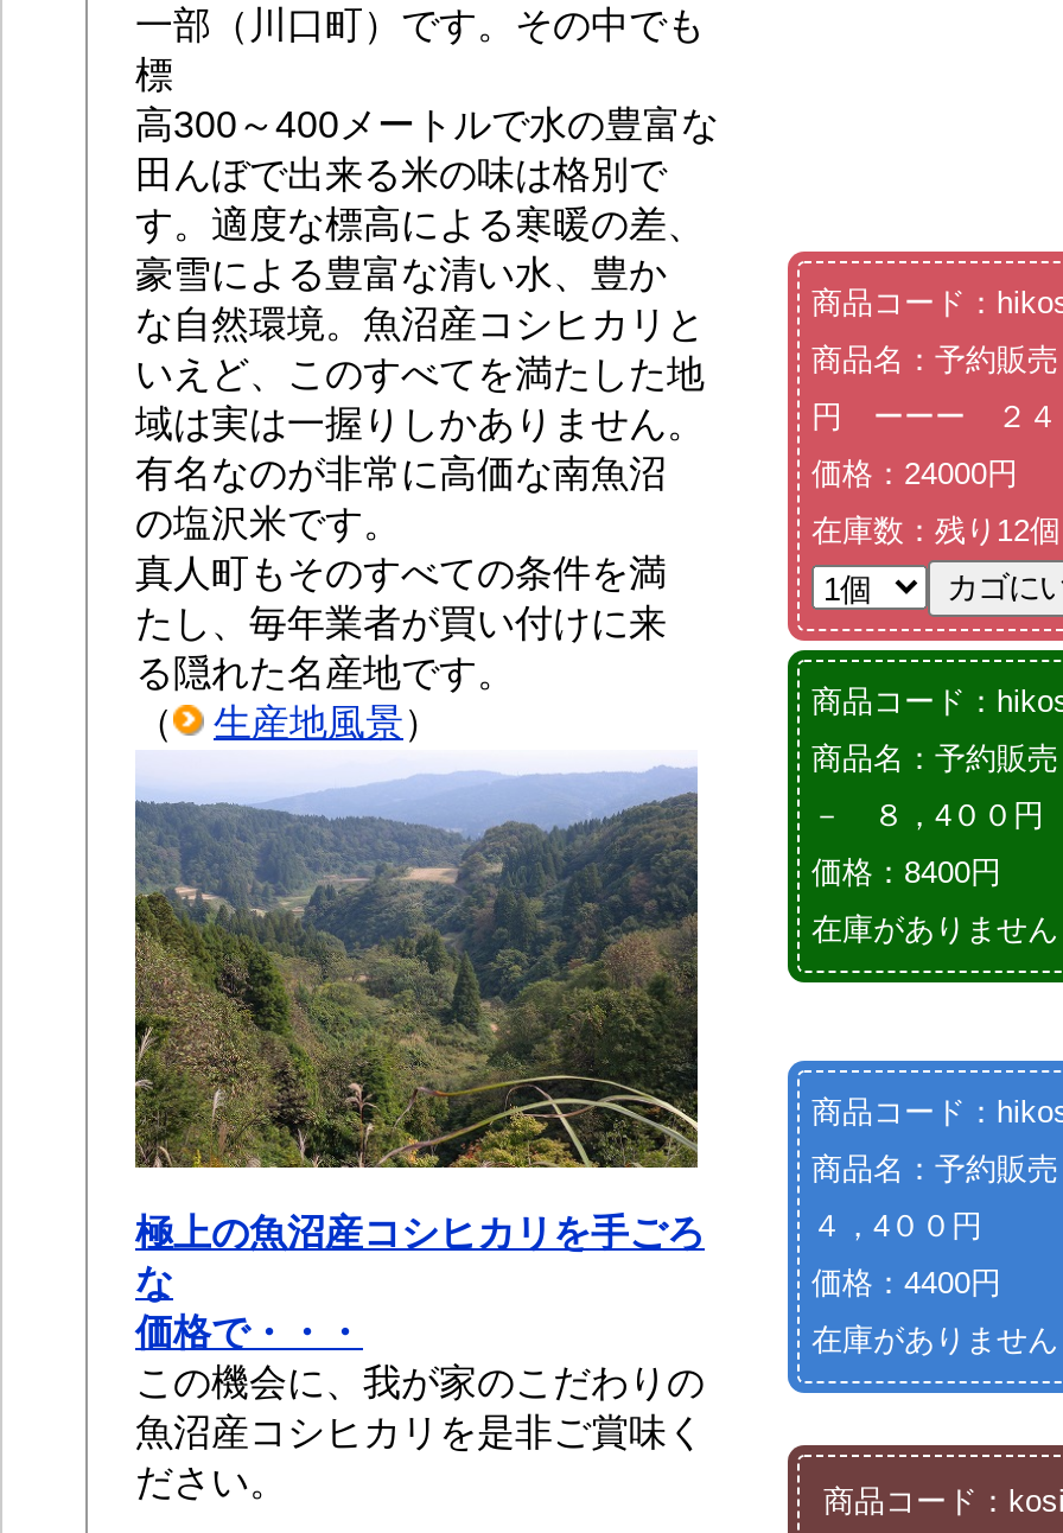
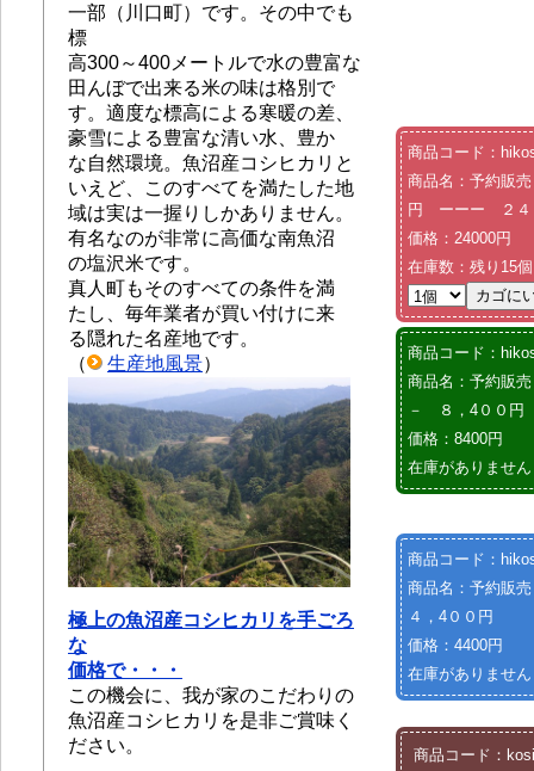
[811,513,1061,548] 在庫数：残り12個 -> [408,258,533,276] 在庫数：残り15個

